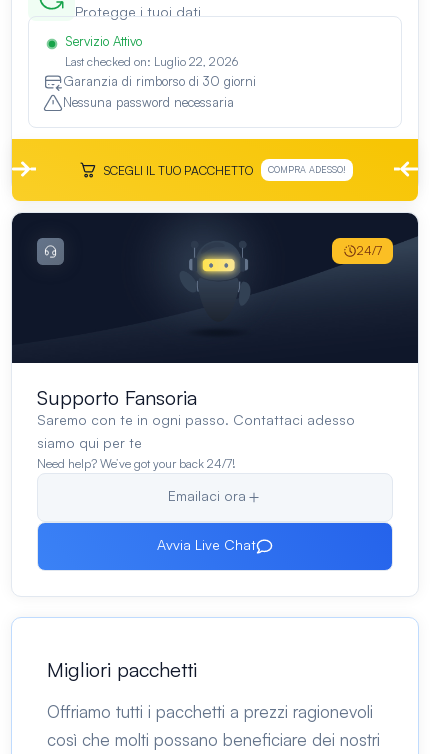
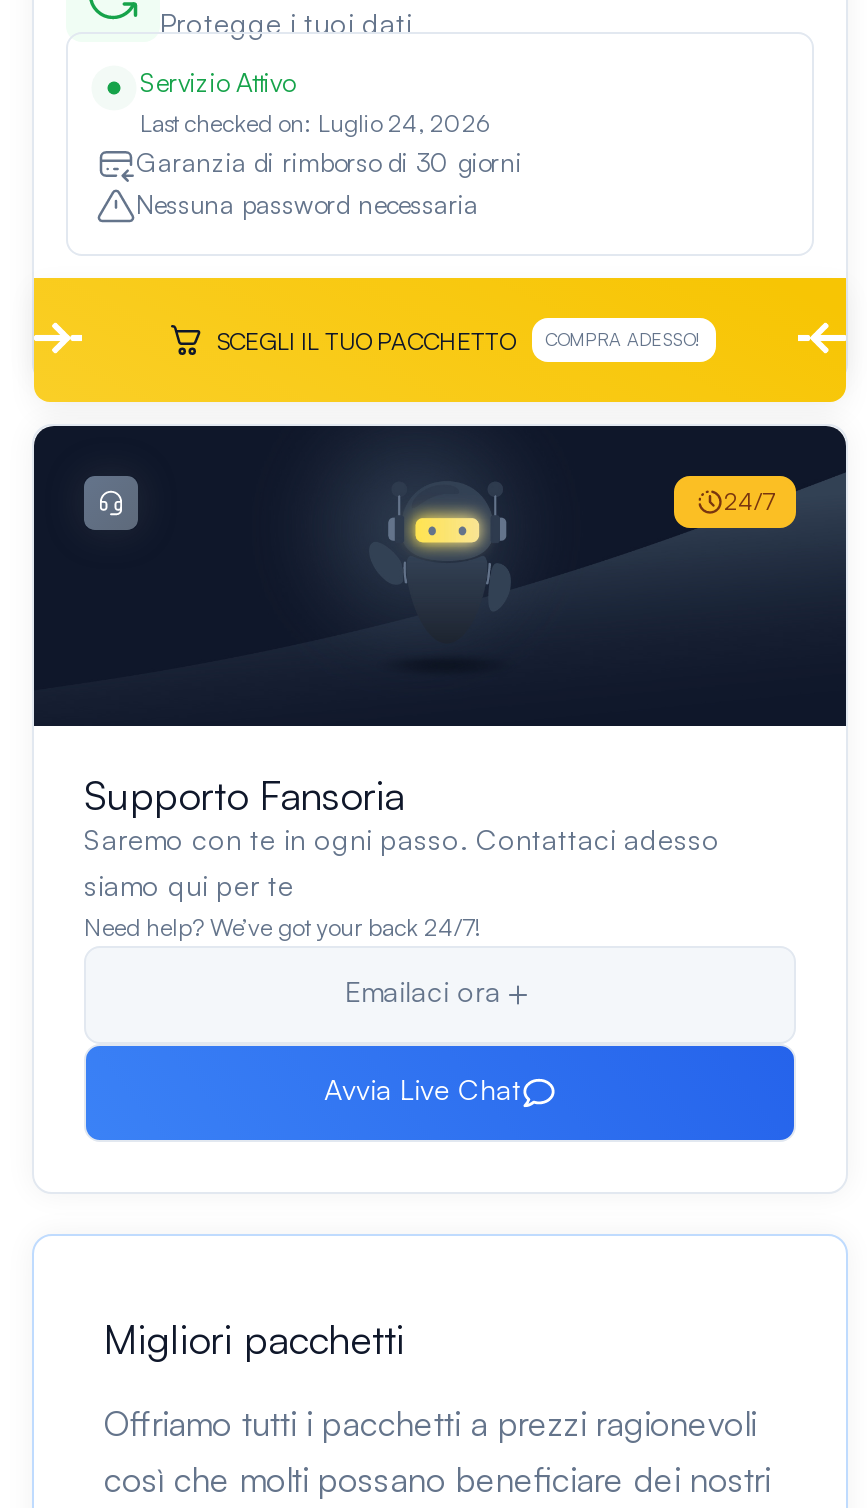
[65,54,238,69] Last checked on: Luglio 22, 2026 -> [140,108,488,138] Last checked on: Luglio 24, 2026

